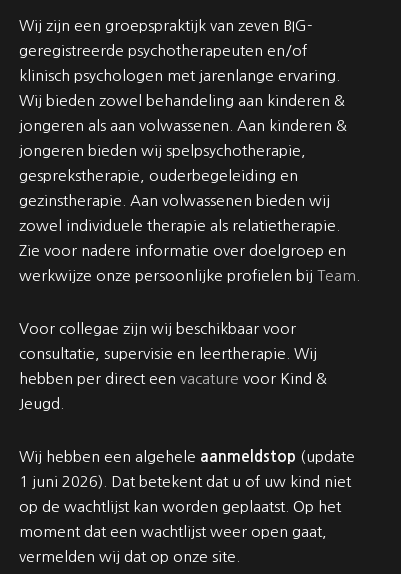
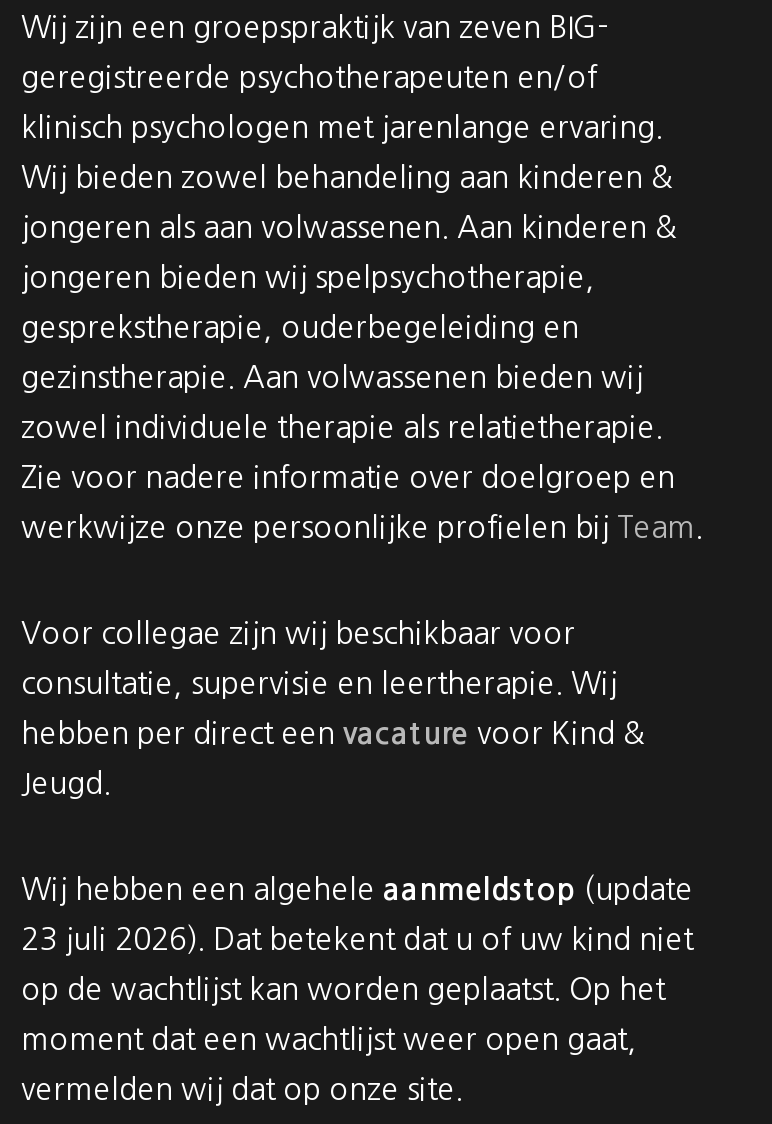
[19,474,351,489] 1 juni 2026). Dat betekent dat u of uw kind niet -> [21,924,693,954] 23 juli 2026). Dat betekent dat u of uw kind niet

